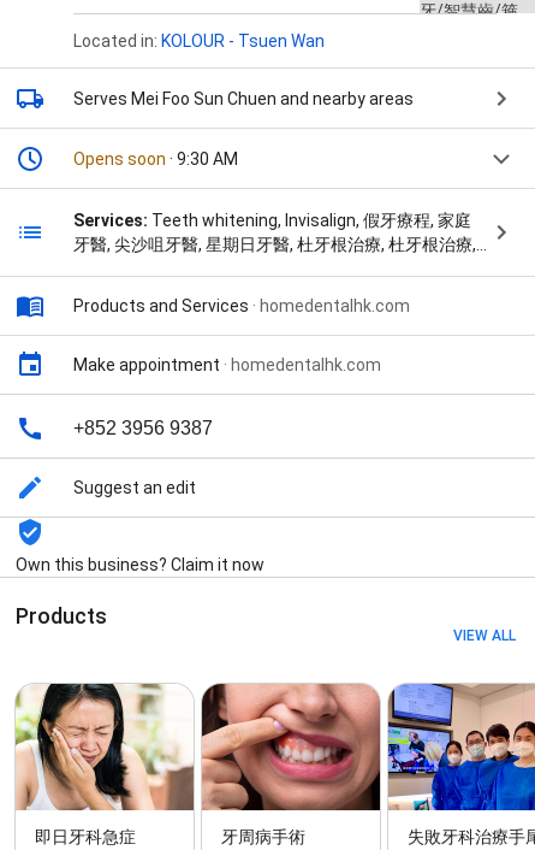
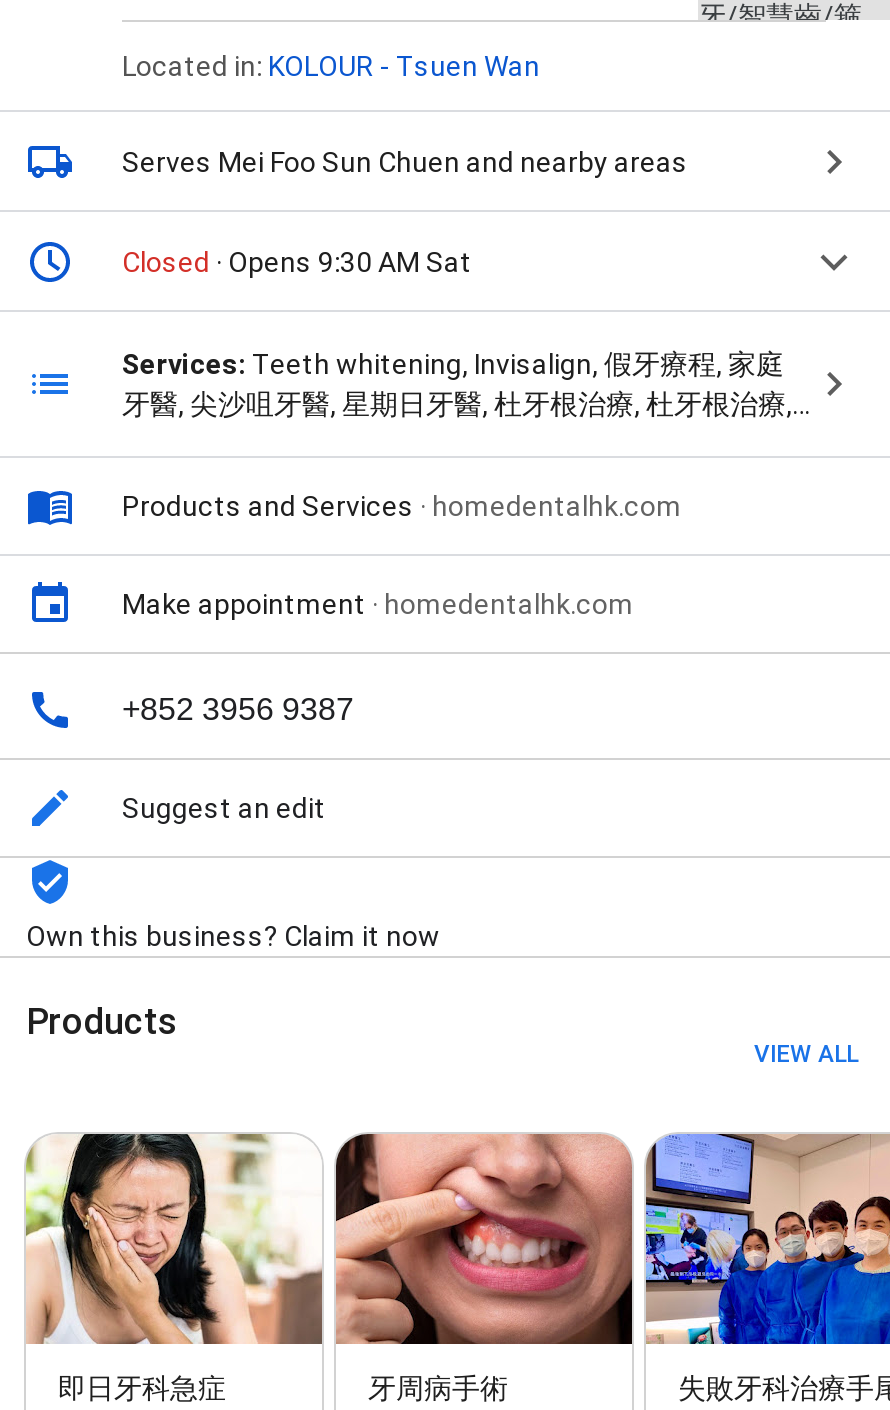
[73,150,238,169] Opens soon · 9:30 AM -> [122,246,472,278] Closed · Opens 9:30 AM Sat

